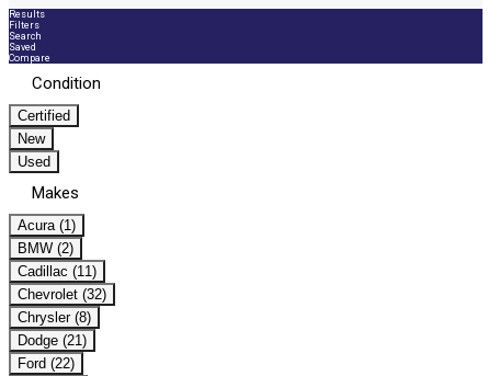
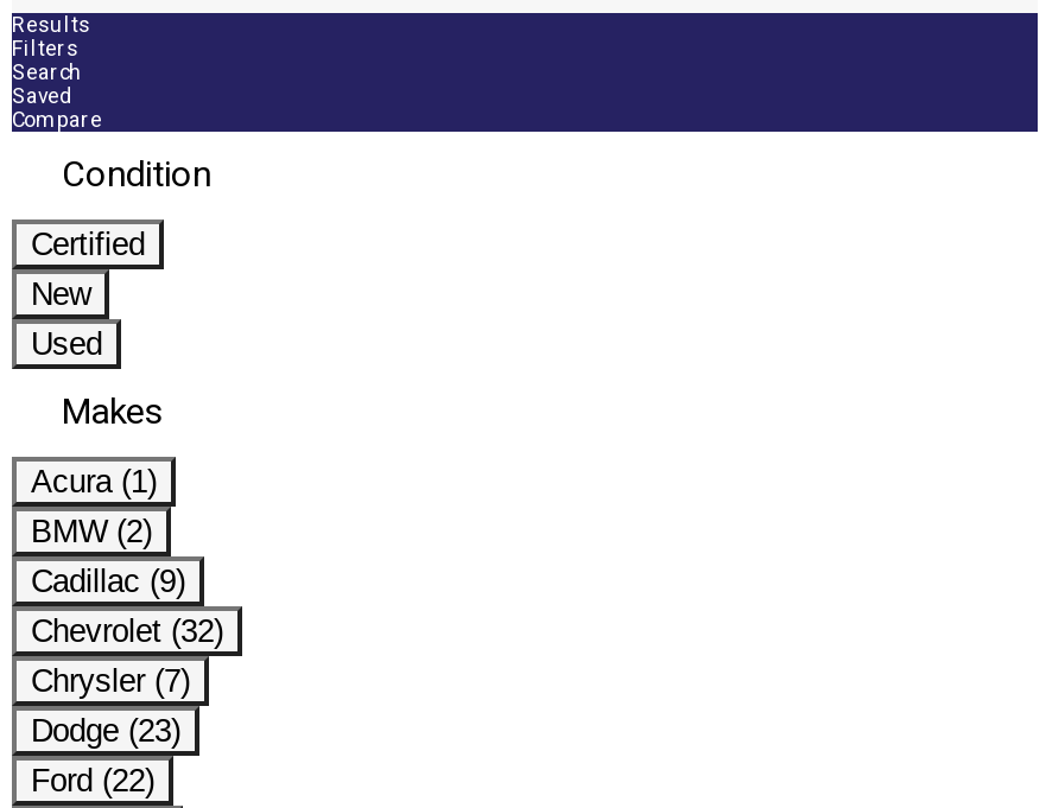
[18,263,97,280] Cadillac (11) -> [31,564,185,599] Cadillac (9)
[18,309,91,326] Chrysler (8) -> [31,663,190,699] Chrysler (7)
[18,332,87,349] Dodge (21) -> [31,713,180,749] Dodge (23)

